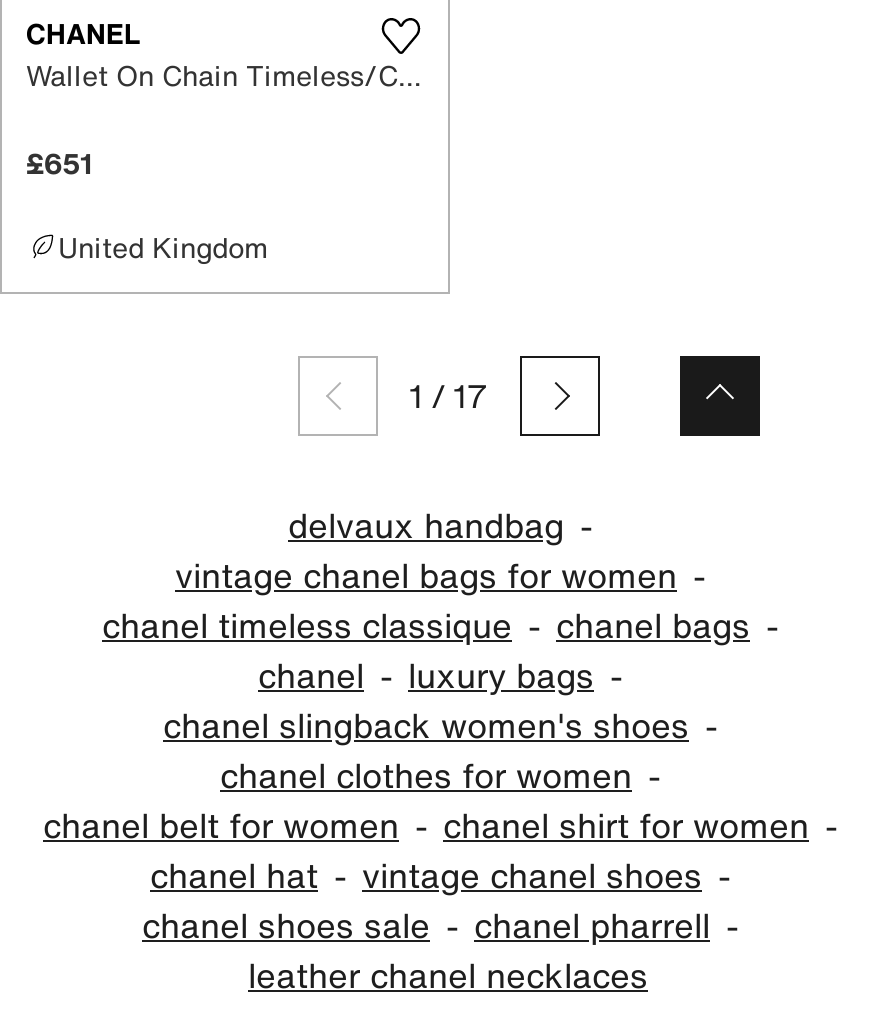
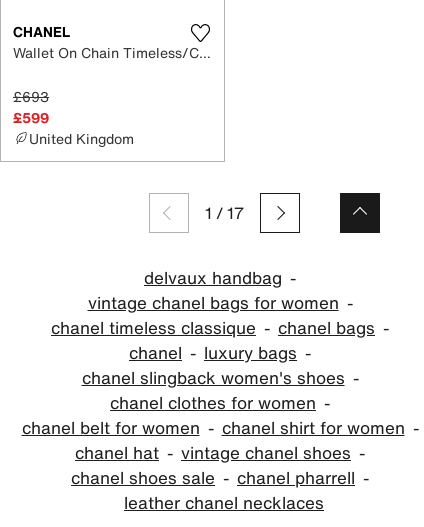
[26,141,92,183] £651 -> [13,86,49,128] £693 | £599

